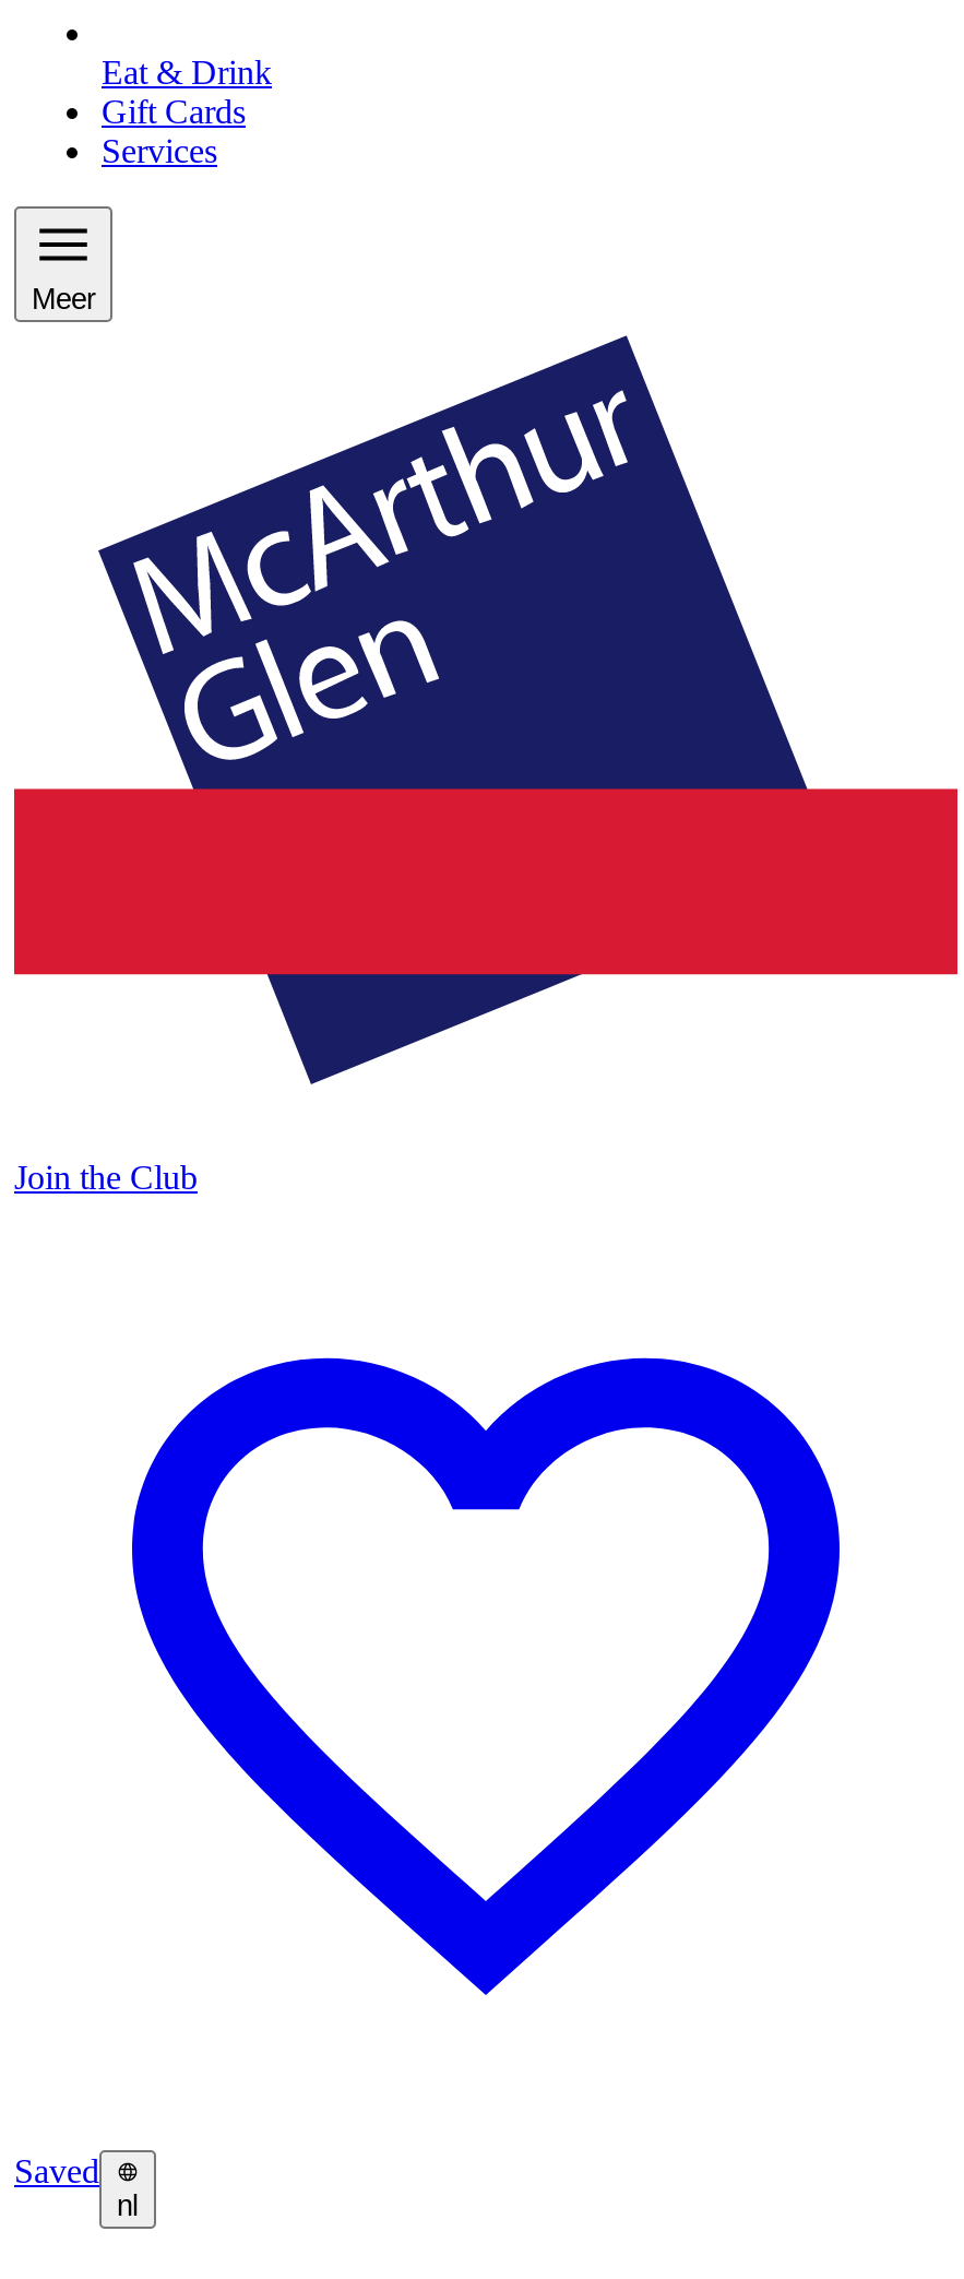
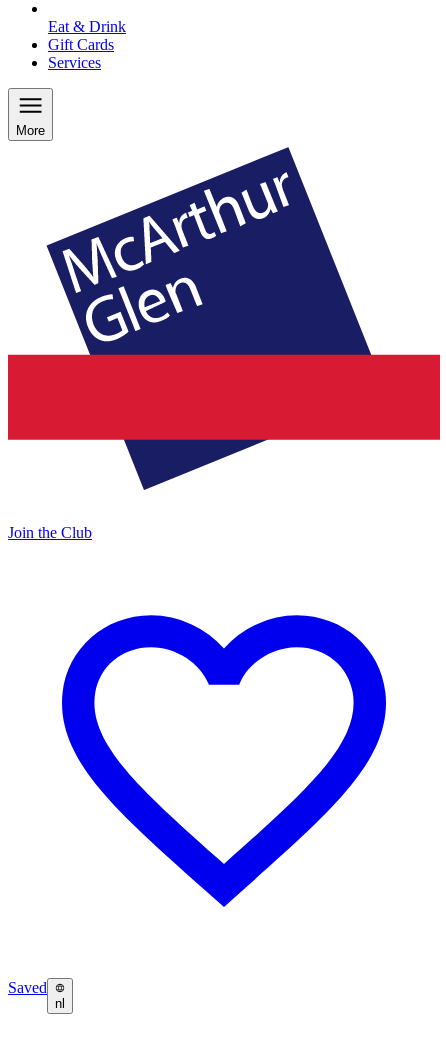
[32,282,95,314] Meer -> [16,122,45,137] More

